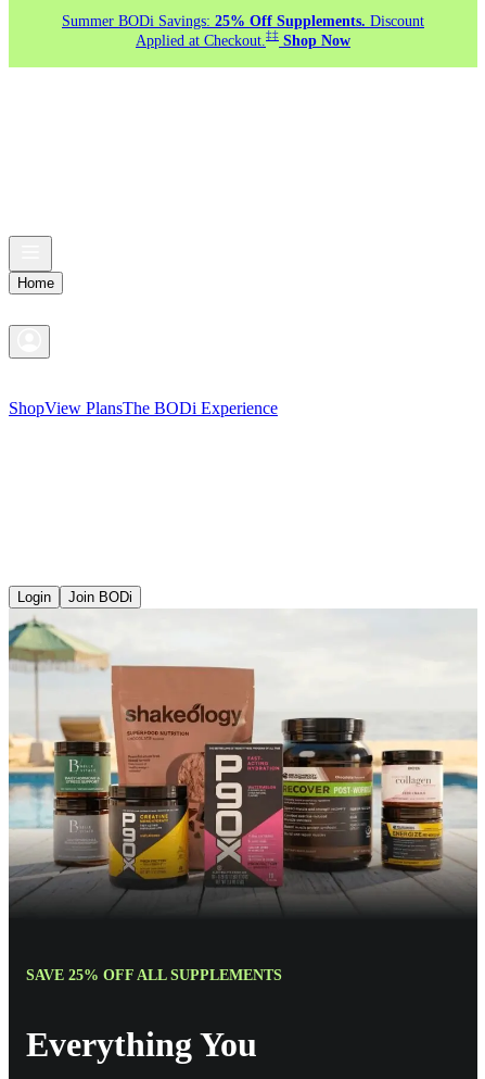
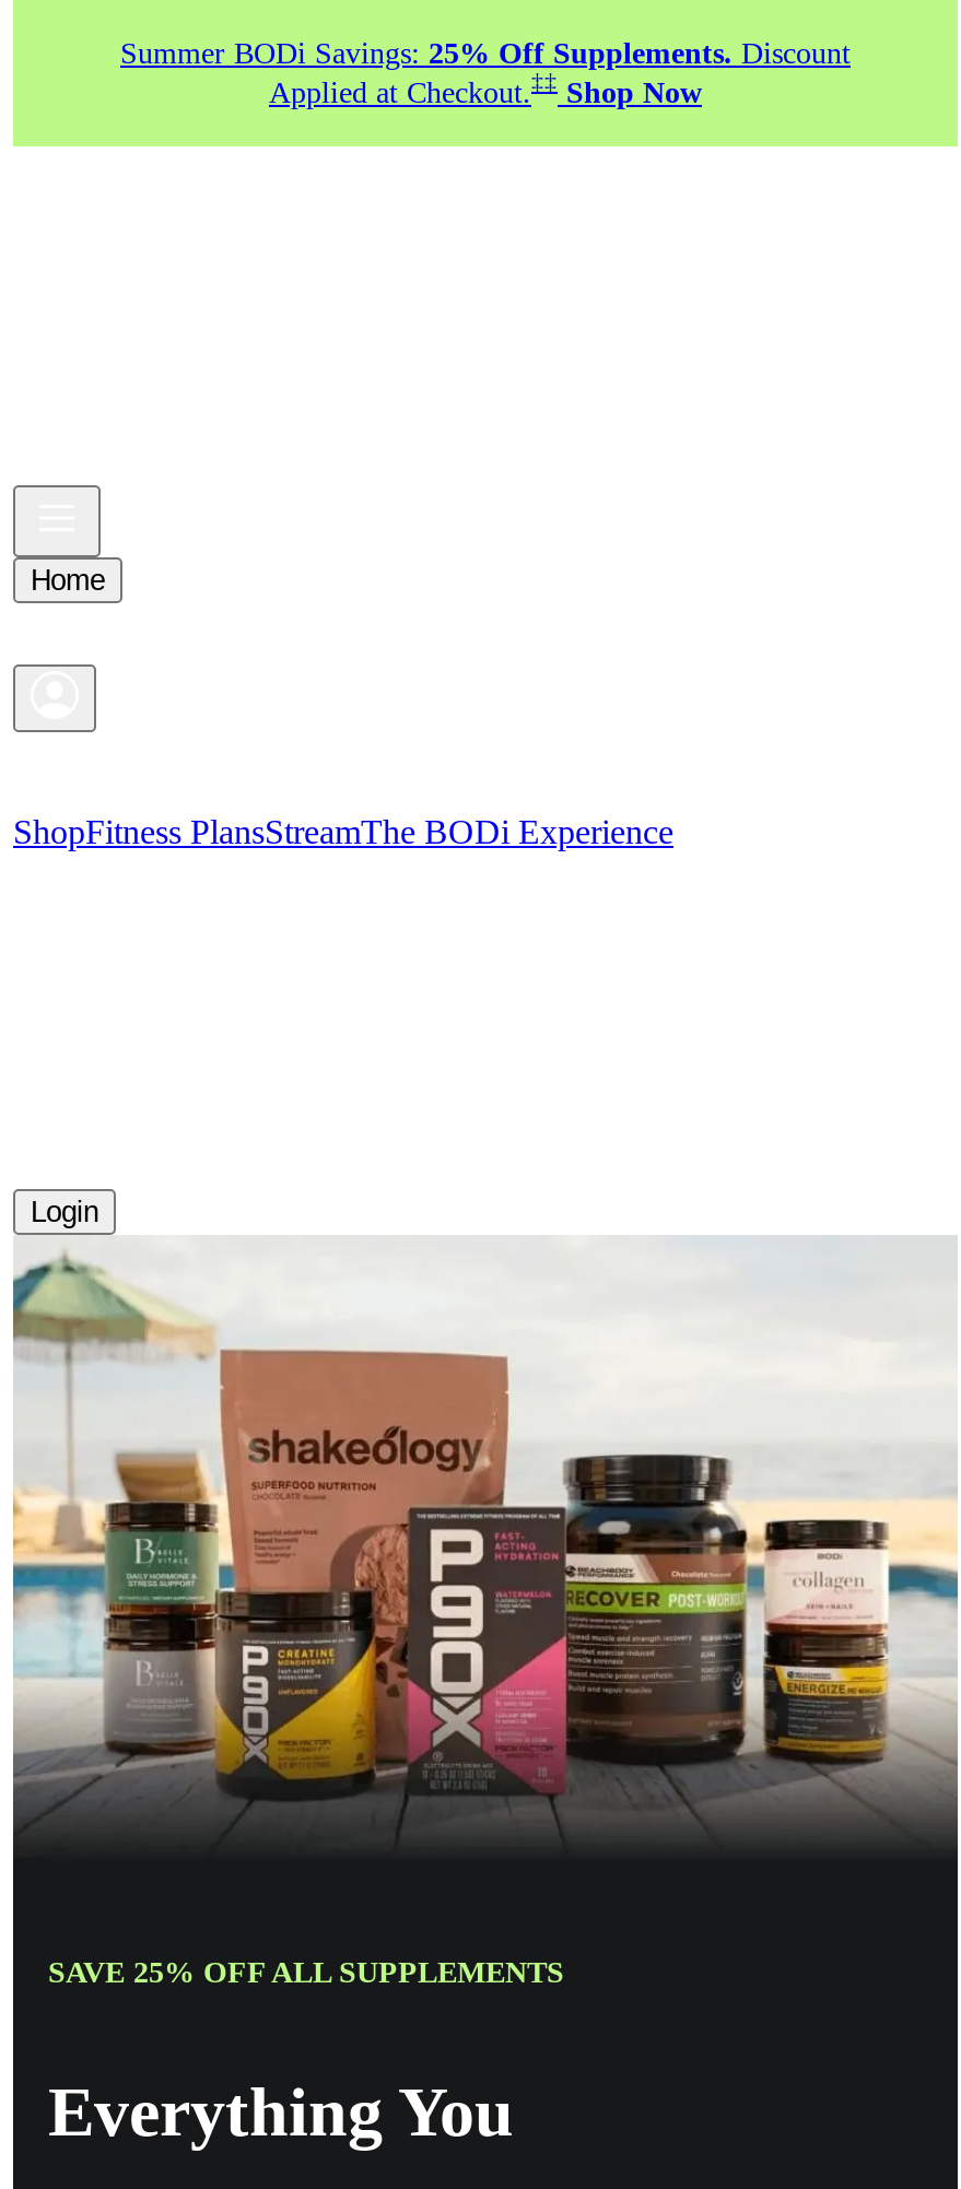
[9,399,278,417] ShopView PlansThe BODi Experience -> [13,813,673,850] ShopFitness PlansStreamThe BODi Experience
[68,589,132,605] Join BODi -> none

